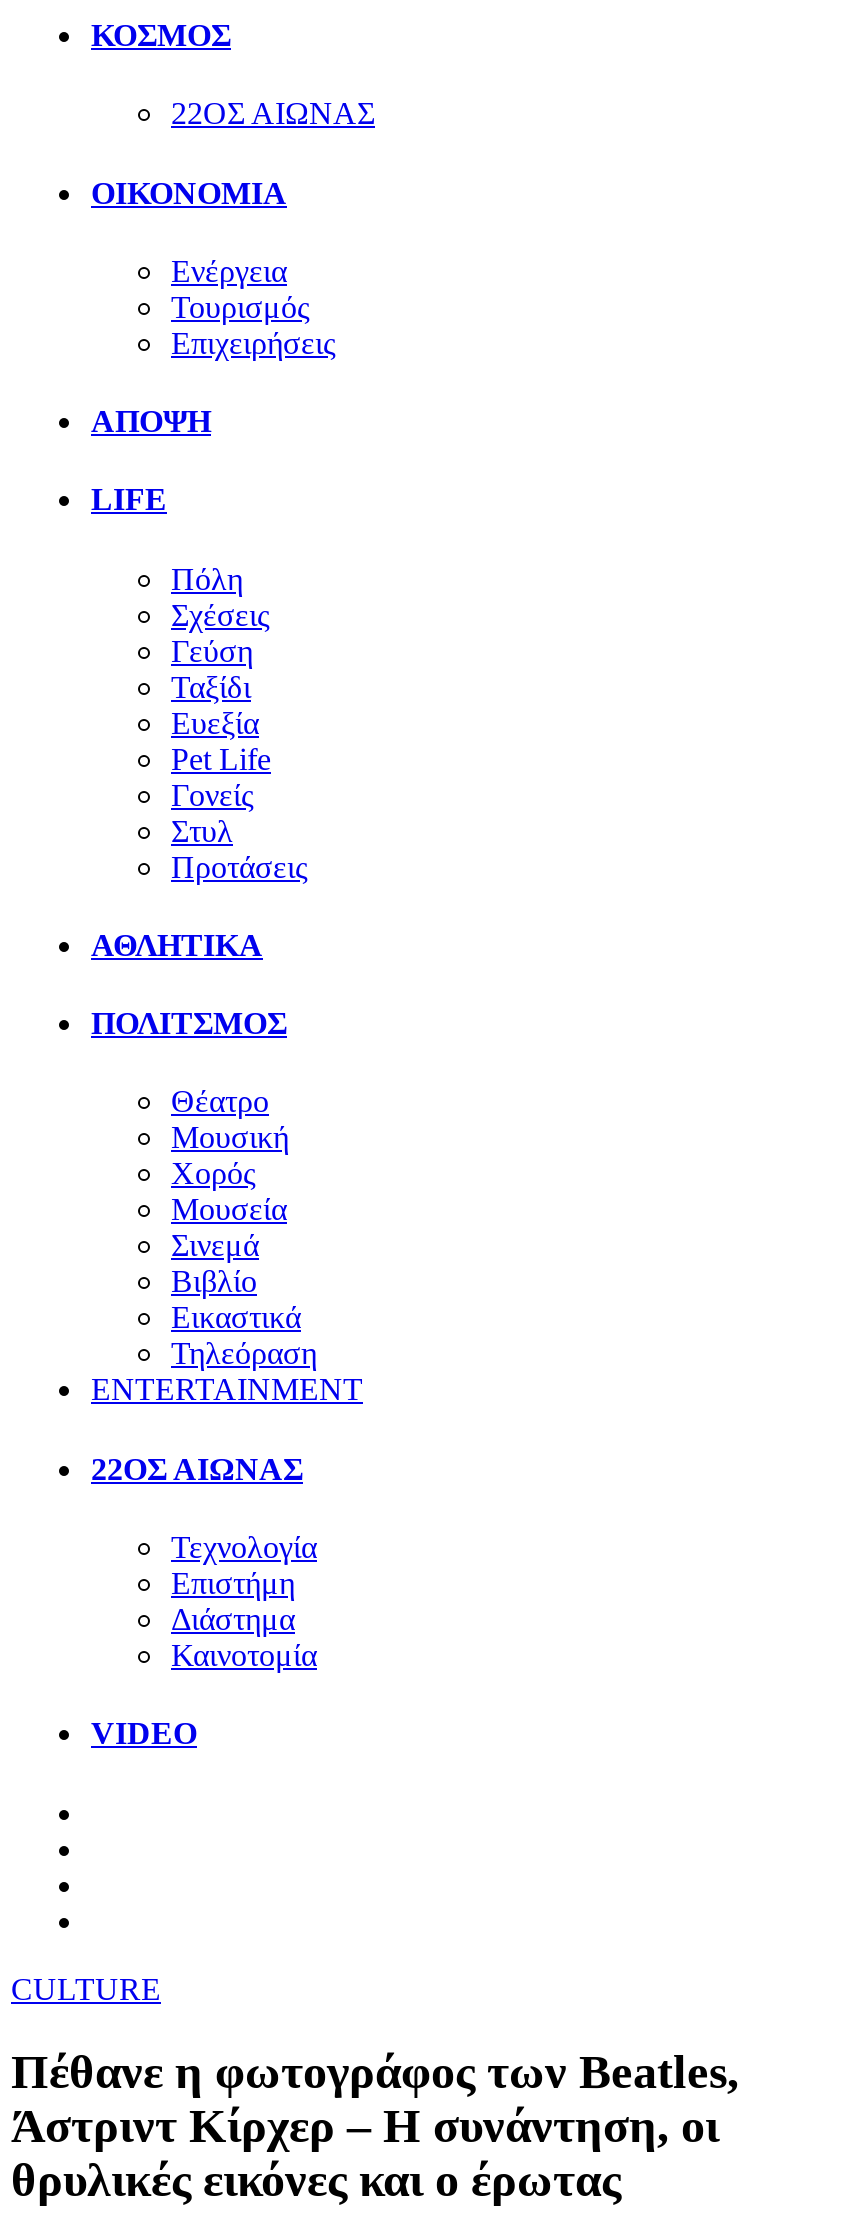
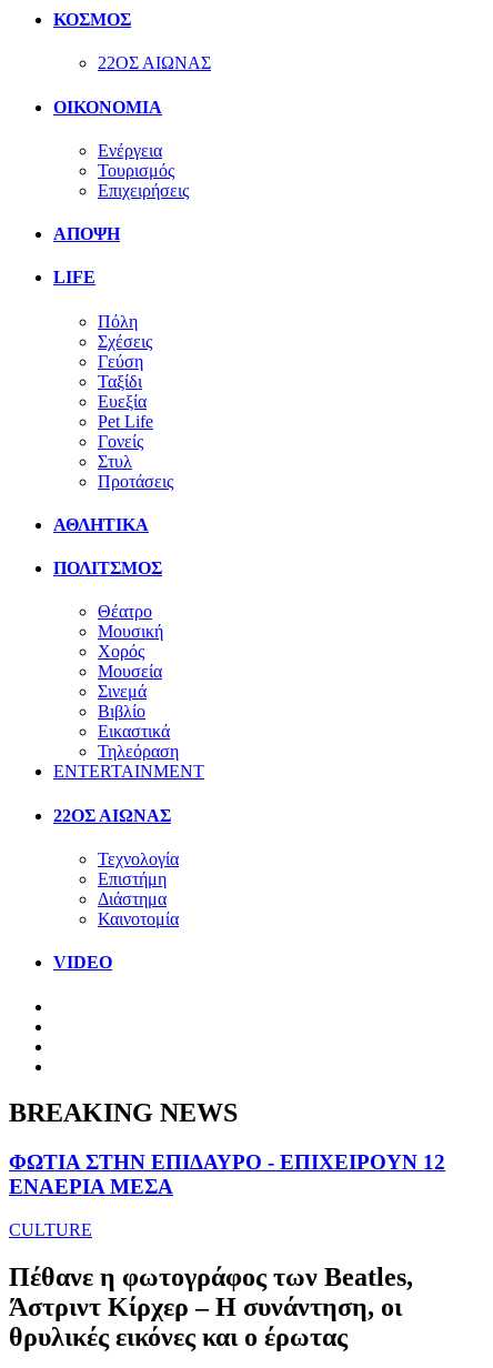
none -> [9,1099,445,1198] BREAKING NEWS | ΦΩΤΙΑ ΣΤΗΝ ΕΠΙΔΑΥΡΟ - ΕΠΙΧΕΙΡΟΥΝ 12 | ΕΝΑΕΡΙΑ ΜΕΣΑ

